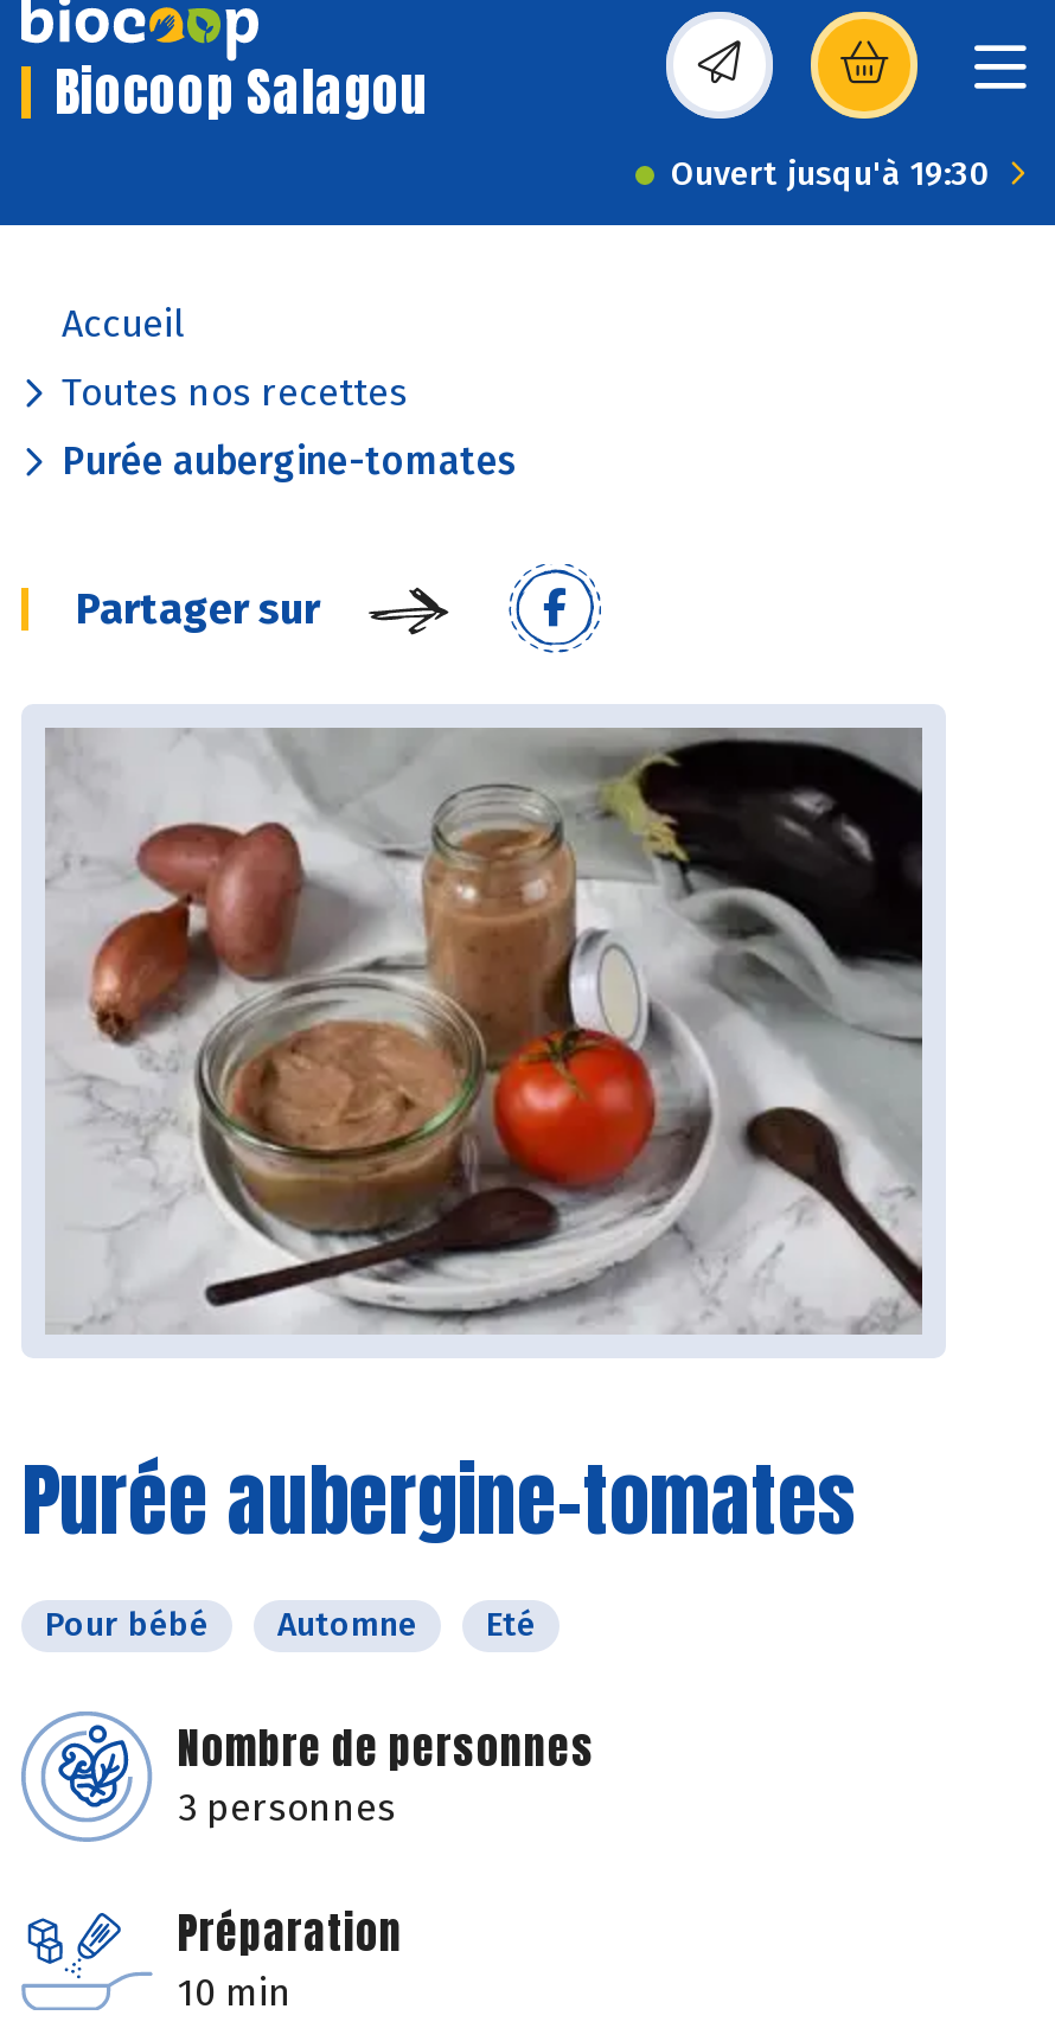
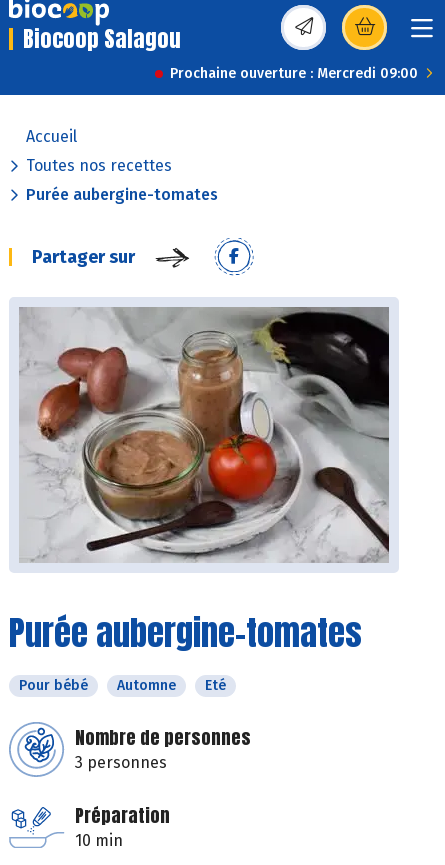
[671,154,991,194] Ouvert jusqu'à 19:30 -> [170,65,418,82] Prochaine ouverture : Mercredi 09:00

